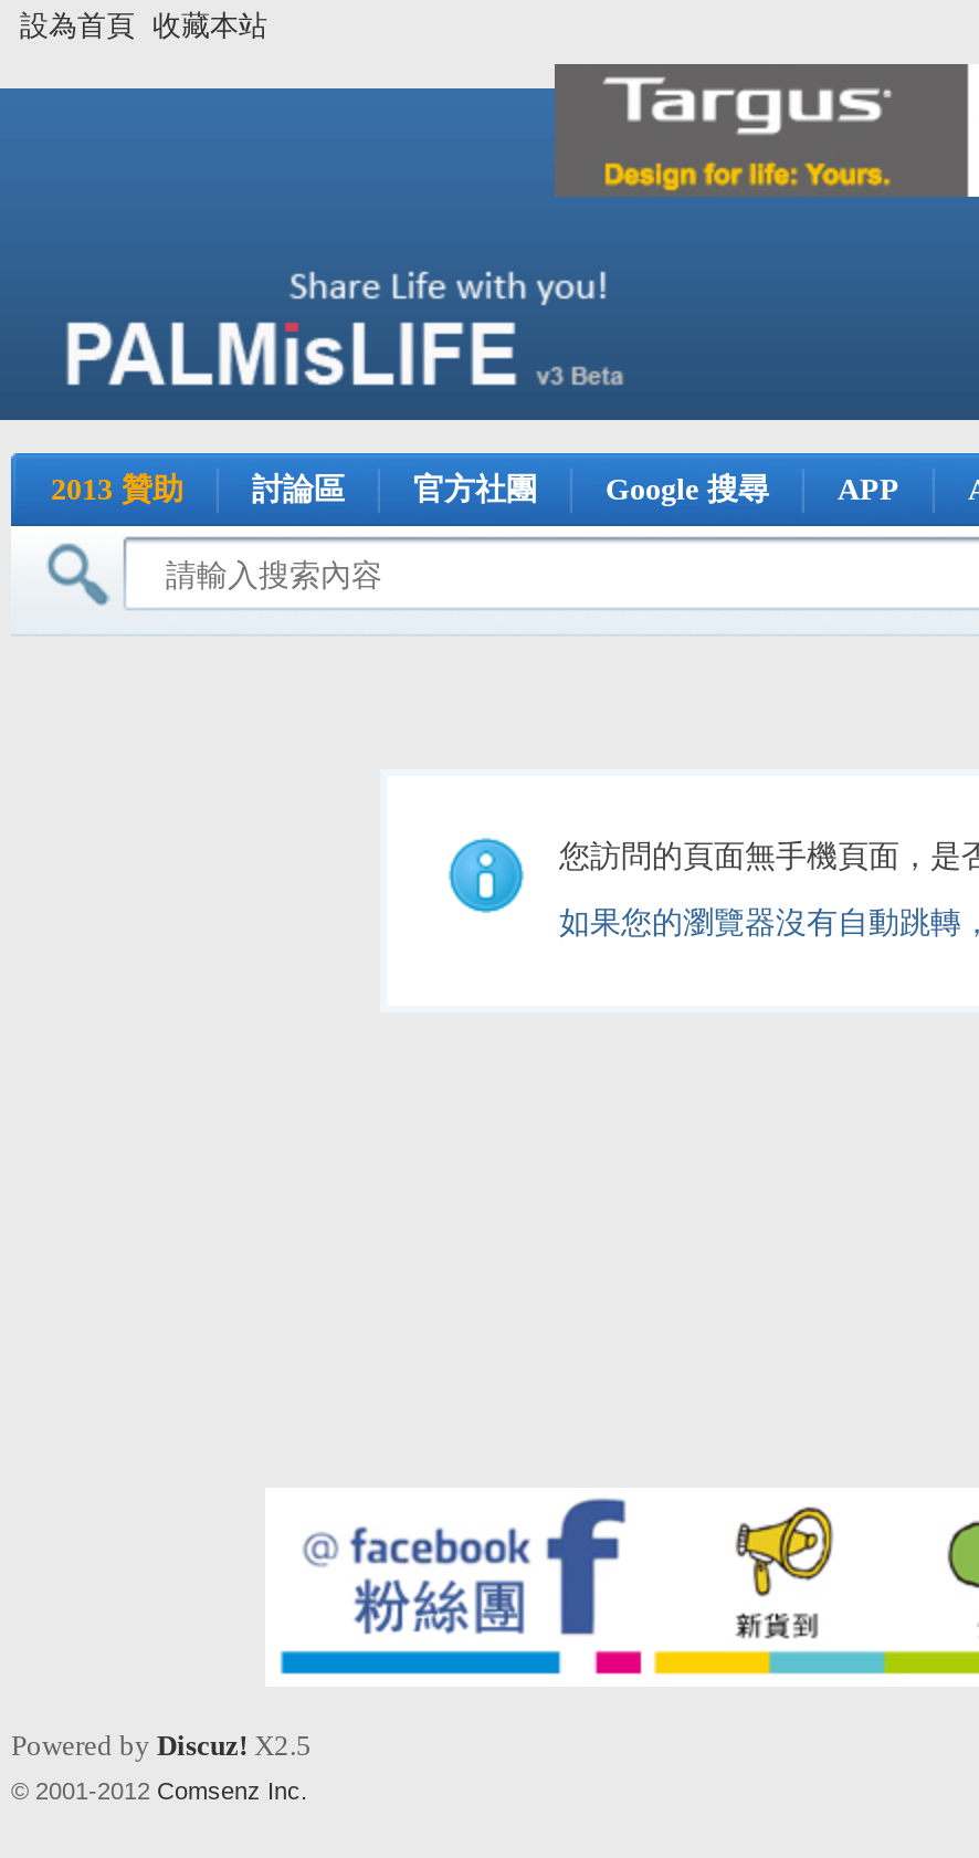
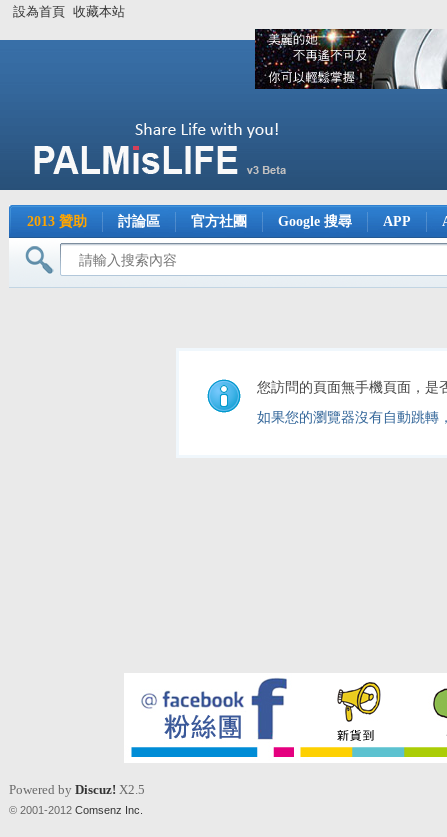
[552,62,972,199] [image] -> [254,29,444,90] [image]

